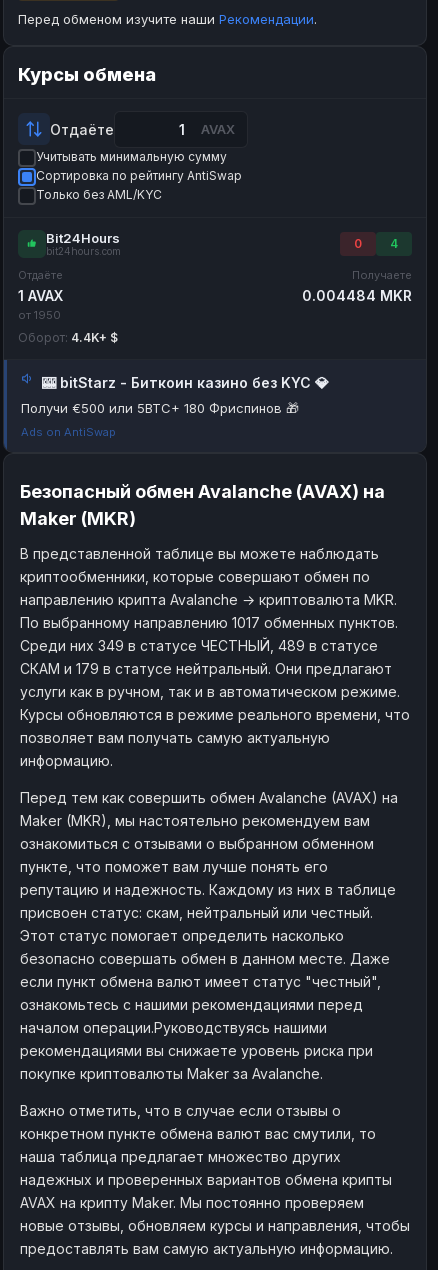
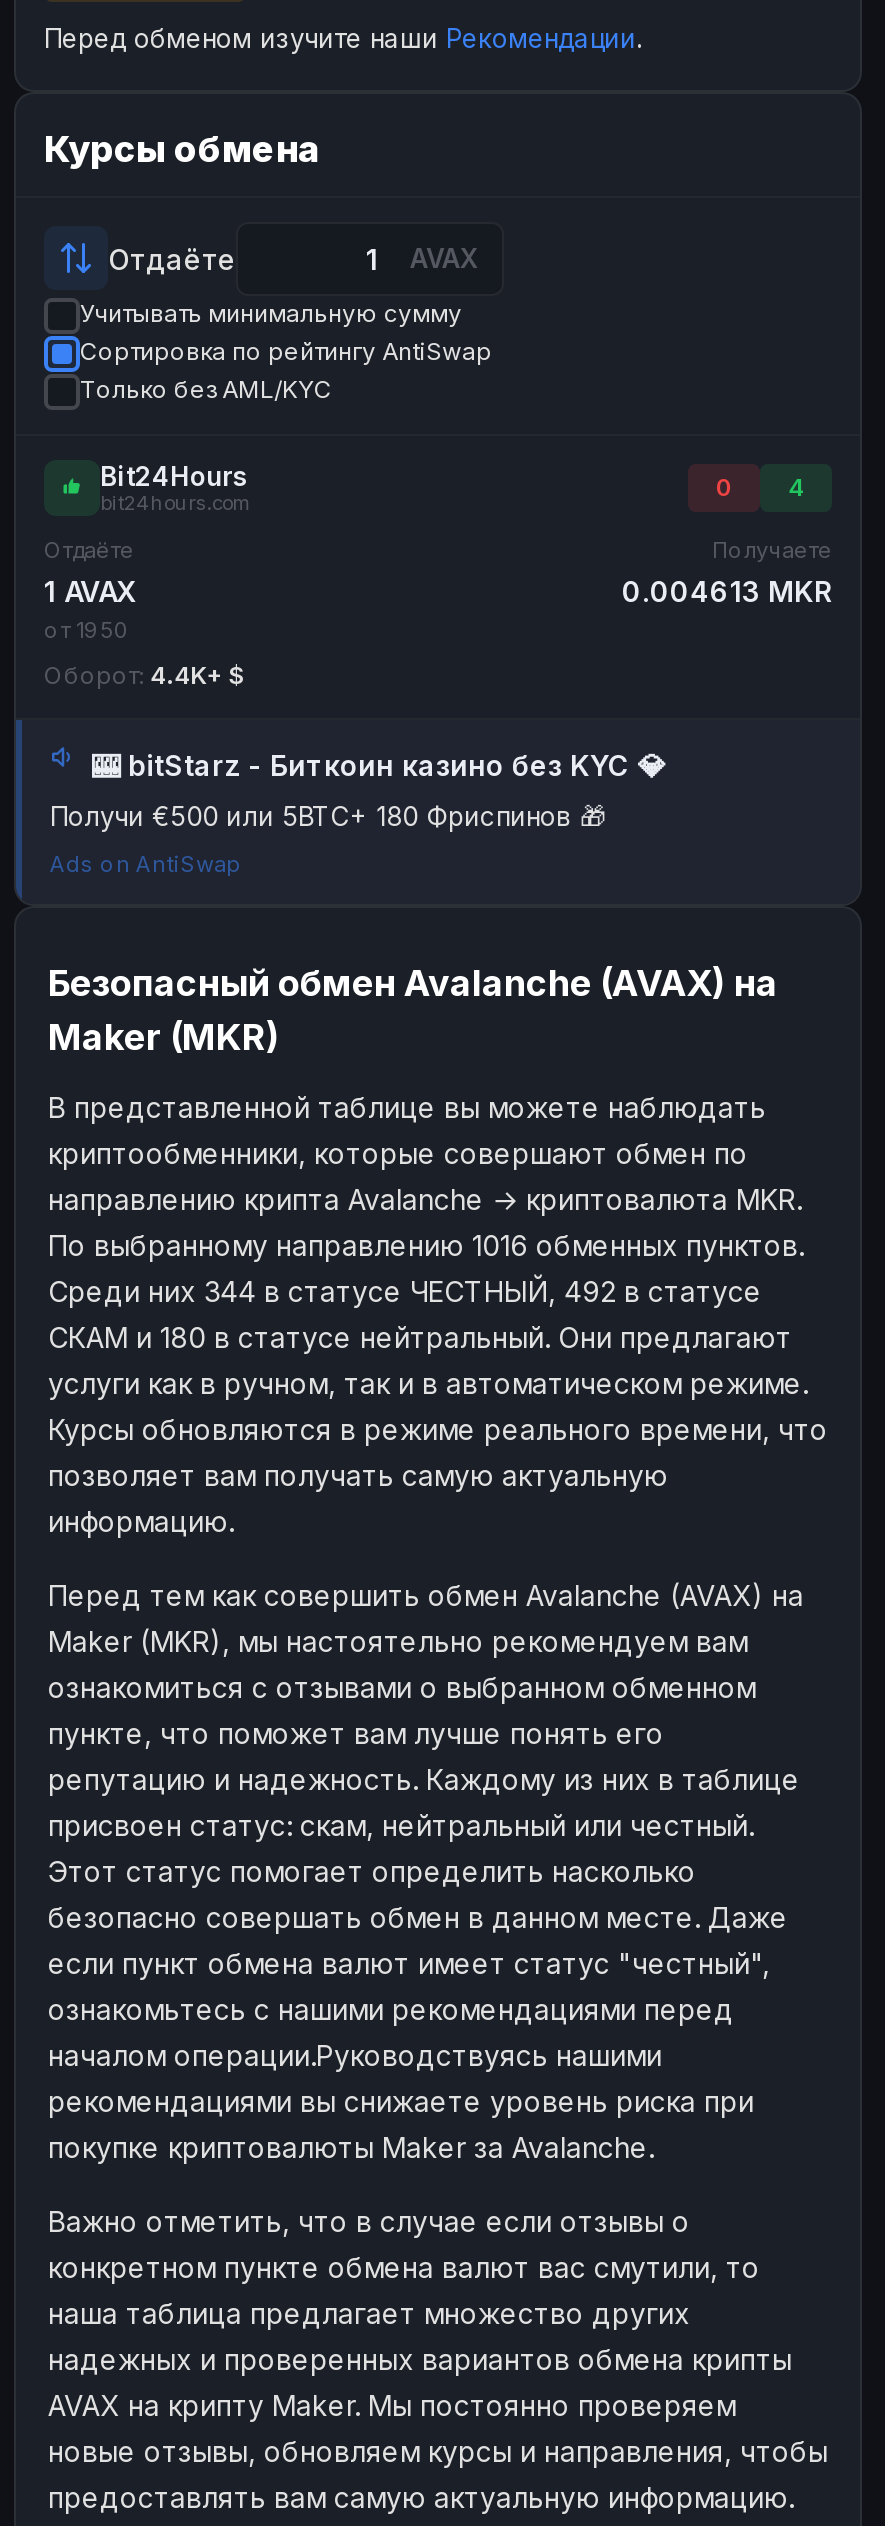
[302,286,412,303] 0.004484 MKR -> [622,573,832,607] 0.004613 MKR
[20,613,398,630] По выбранному направлению 1017 обменных пунктов. -> [48,1227,804,1261] По выбранному направлению 1016 обменных пунктов.
[20,636,378,653] Среди них 349 в статусе ЧЕСТНЫЙ, 489 в статусе -> [48,1273,762,1307] Среди них 344 в статусе ЧЕСТНЫЙ, 492 в статусе
[20,659,392,676] СКАМ и 179 в статусе нейтральный. Они предлагают -> [48,1319,792,1353] СКАМ и 180 в статусе нейтральный. Они предлагают

